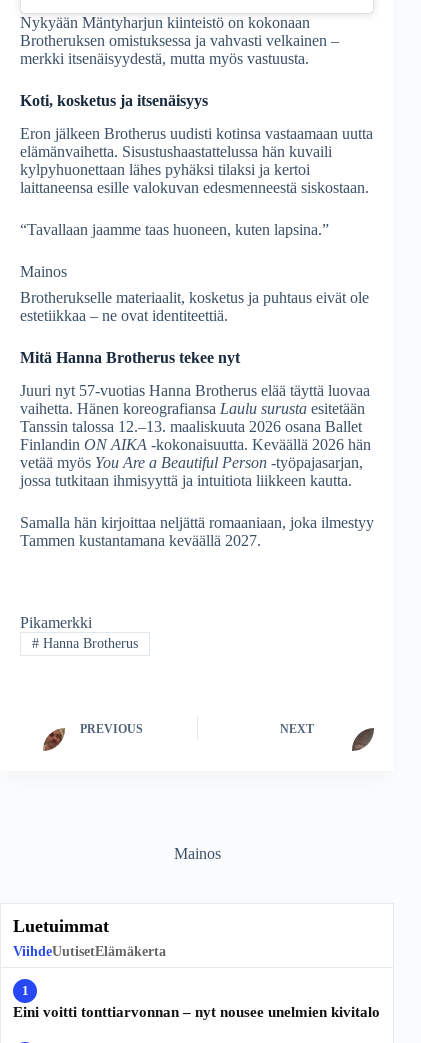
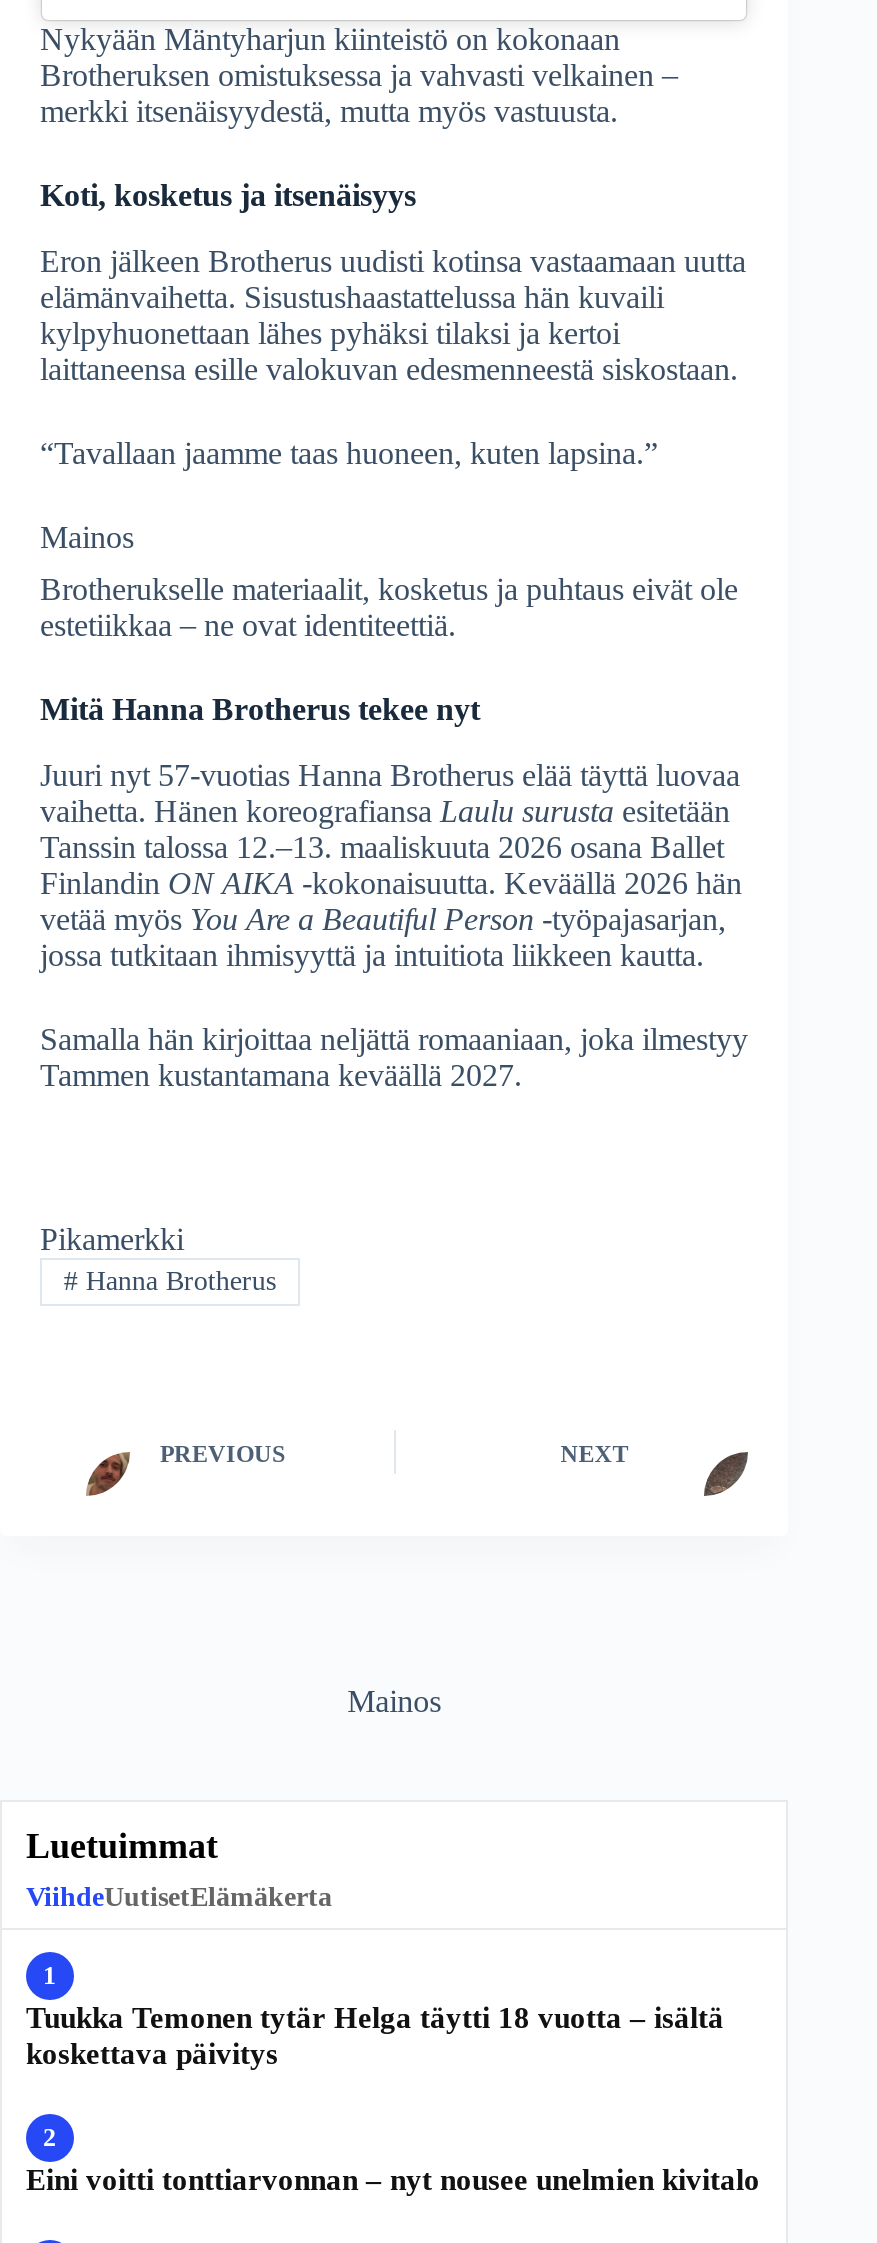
none -> [26,2003,724,2071] Tuukka Temonen tytär Helga täytti 18 vuotta – isältä | koskettava päivitys

